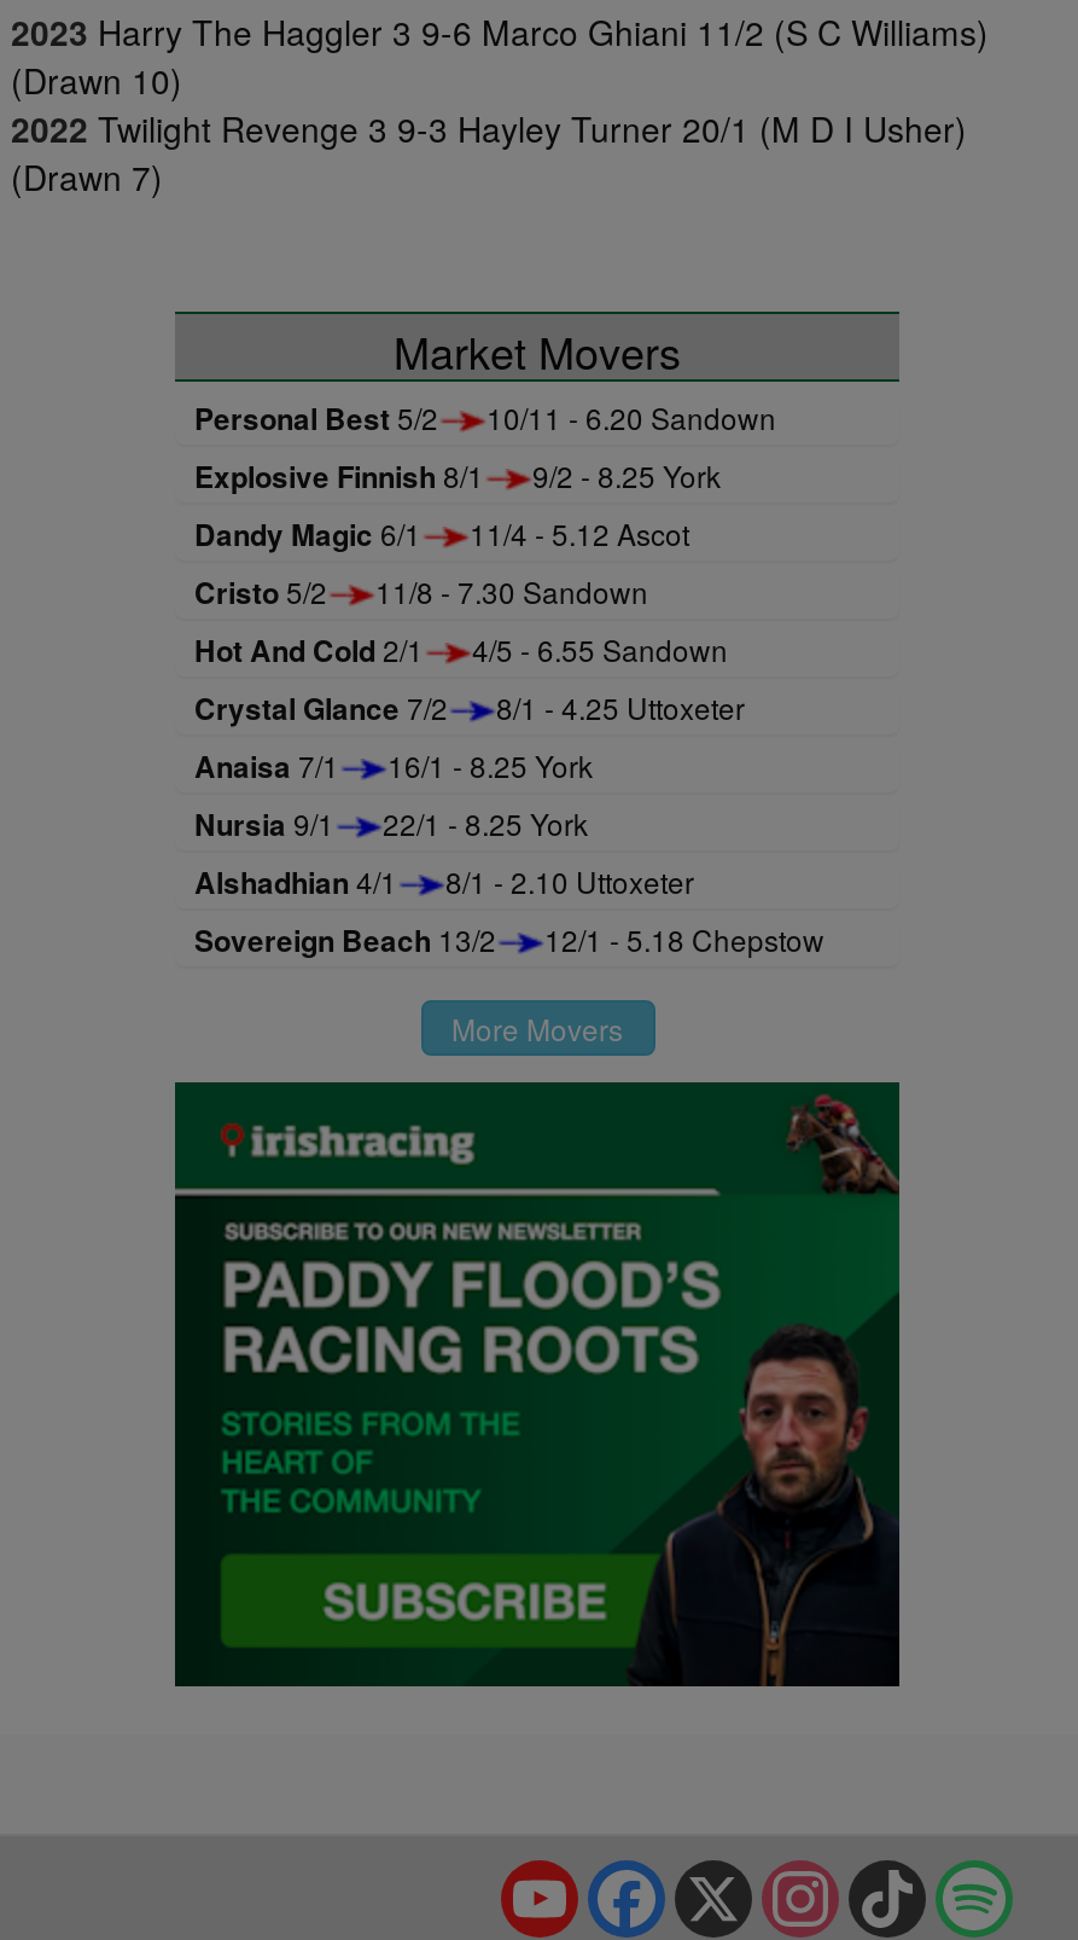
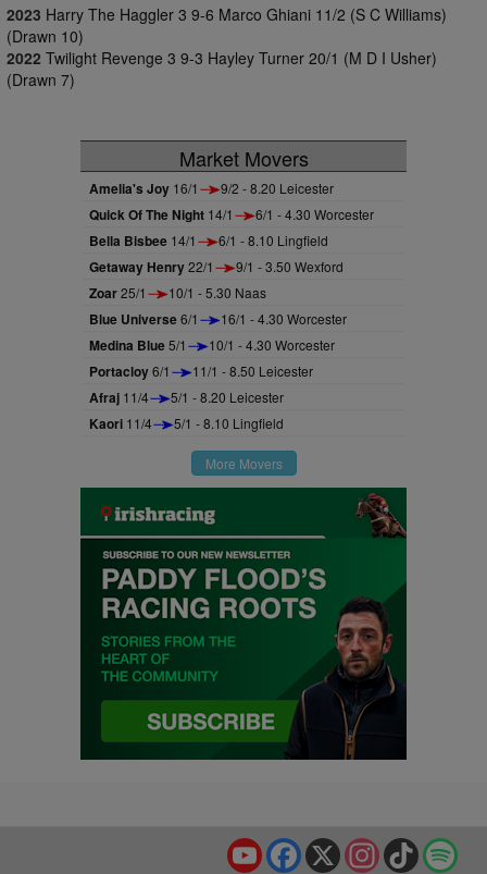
[194,396,824,962] Personal Best 5/2 | 10/11 - 6.20 Sandown | Explosive Finnish 8/1 | 9/2 - 8.25 York | Dandy Magic 6/1 | 11/4 - 5.12 Ascot | Cristo 5/2 | 11/8 - 7.30 Sandown | Hot And Cold 2/1 | 4/5 - 6.55 Sandown | Crystal Glance 7/2 | 8/1 - 4.25 Uttoxeter | Anaisa 7/1 | 16/1 - 8.25 York | Nursia 9/1 | 22/1 - 8.25 York | Alshadhian 4/1 | 8/1 - 2.10 Uttoxeter | Sovereign Beach 13/2 | 12/1 - 5.18 Chepstow -> [89,179,374,433] Amelia's Joy 16/1 | 9/2 - 8.20 Leicester | Quick Of The Night 14/1 | 6/1 - 4.30 Worcester | Bella Bisbee 14/1 | 6/1 - 8.10 Lingfield | Getaway Henry 22/1 | 9/1 - 3.50 Wexford | Zoar 25/1 | 10/1 - 5.30 Naas | Blue Universe 6/1 | 16/1 - 4.30 Worcester | Medina Blue 5/1 | 10/1 - 4.30 Worcester | Portacloy 6/1 | 11/1 - 8.50 Leicester | Afraj 11/4 | 5/1 - 8.20 Leicester | Kaori 11/4 | 5/1 - 8.10 Lingfield

